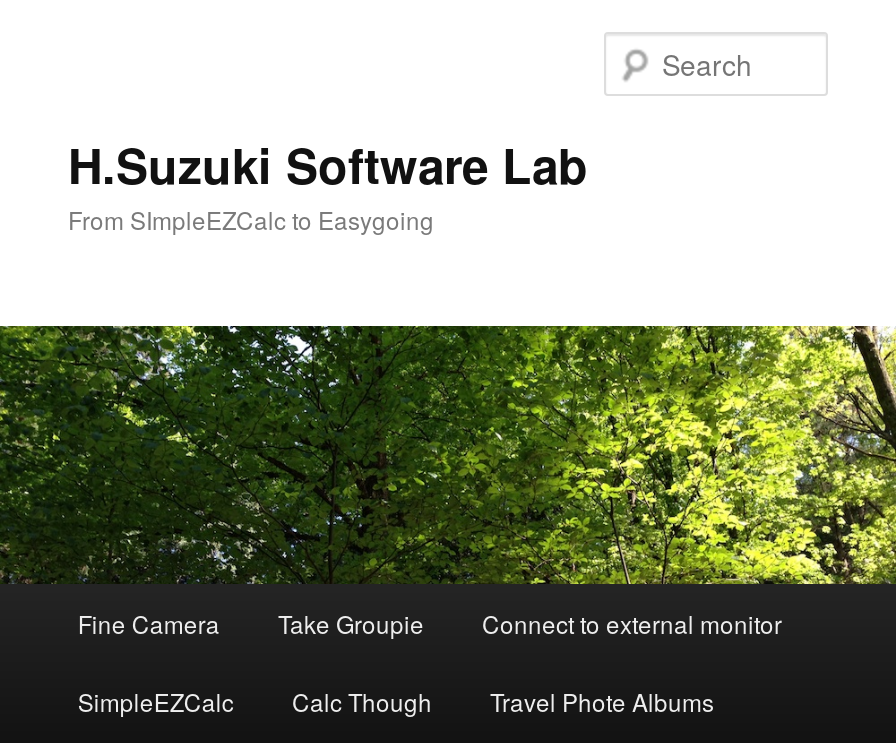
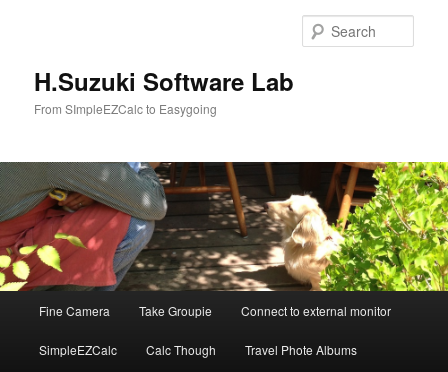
[6,324,890,586] [image] -> [3,161,445,292] [image]

